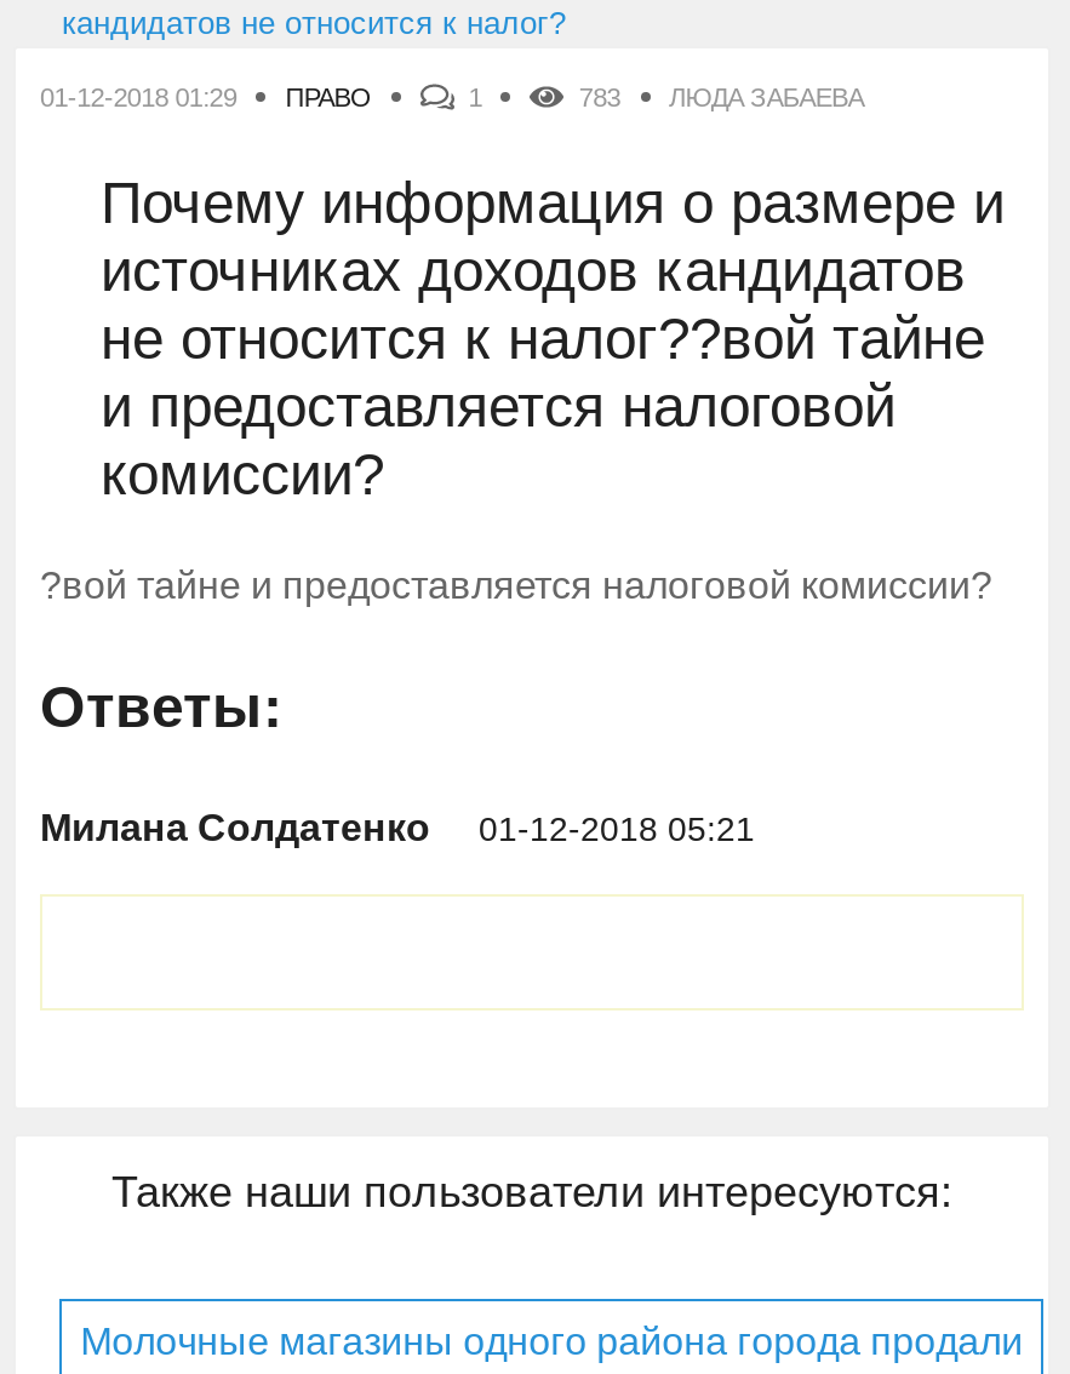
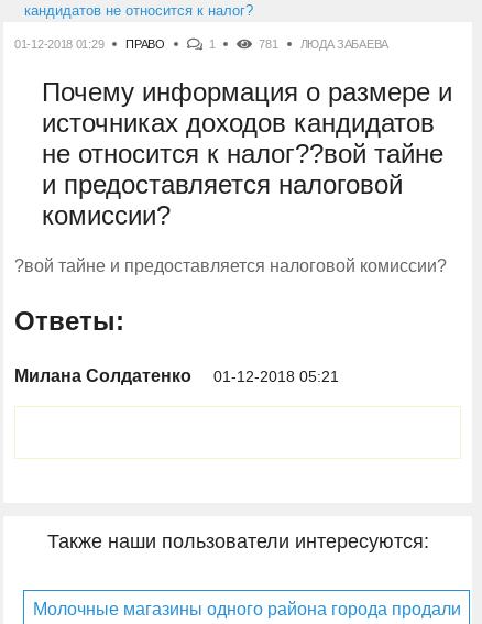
[579,83,864,112] 783 ЛЮДА ЗАБАЕВА -> [259,38,388,51] 781 ЛЮДА ЗАБАЕВА

